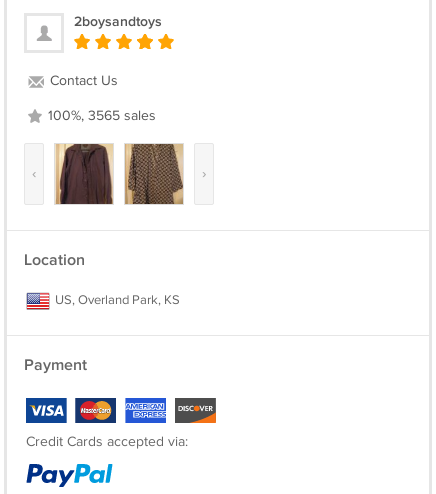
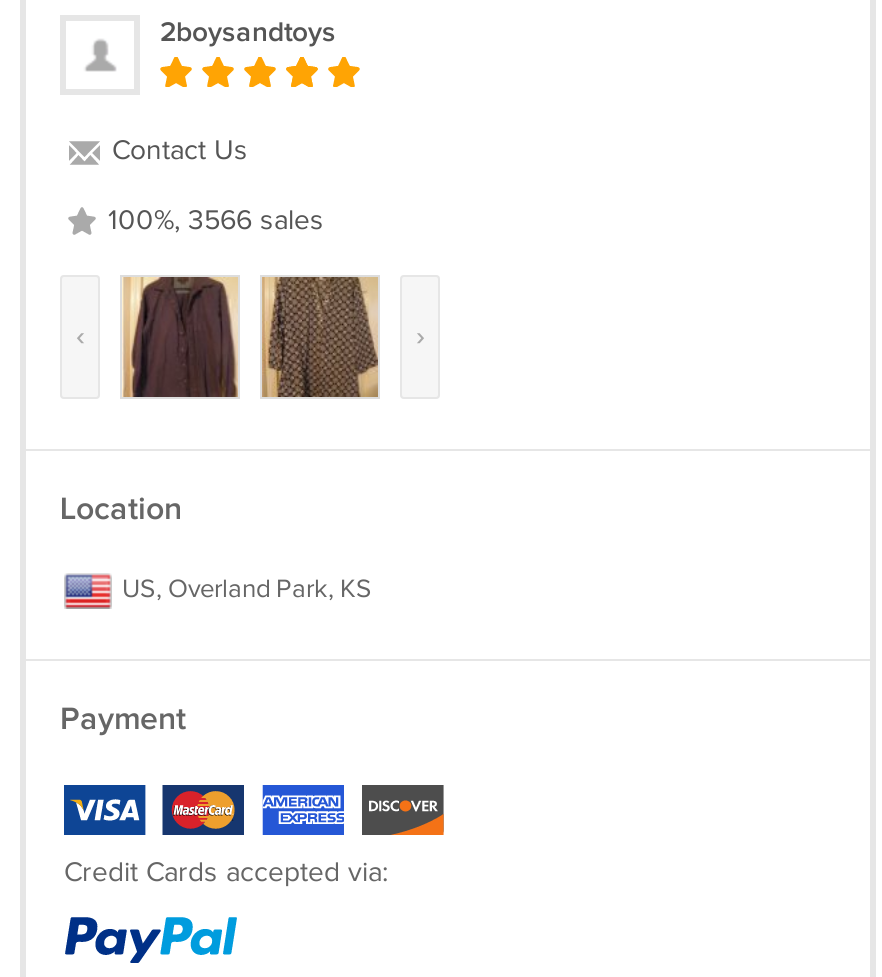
[44,108,156,124] 100%, 3565 sales -> [100,205,324,237] 100%, 3566 sales

